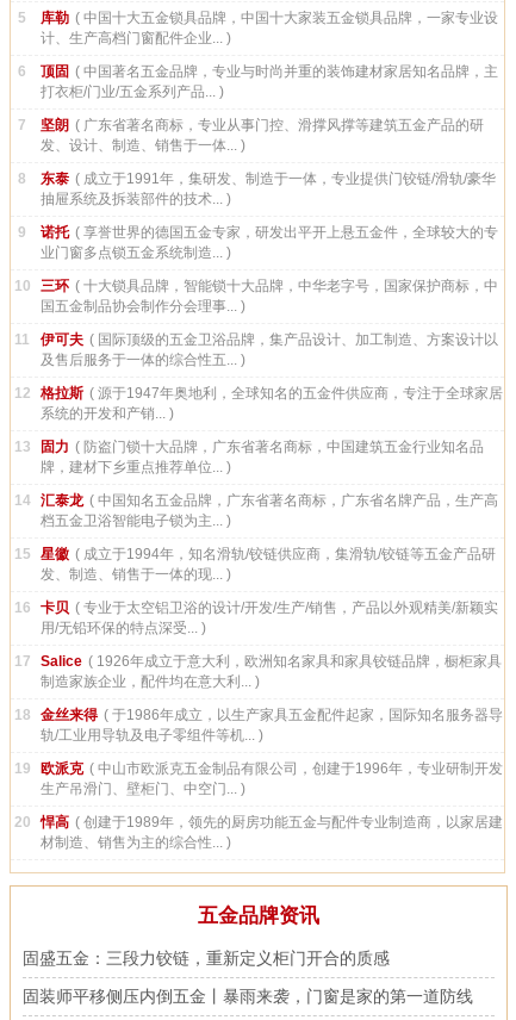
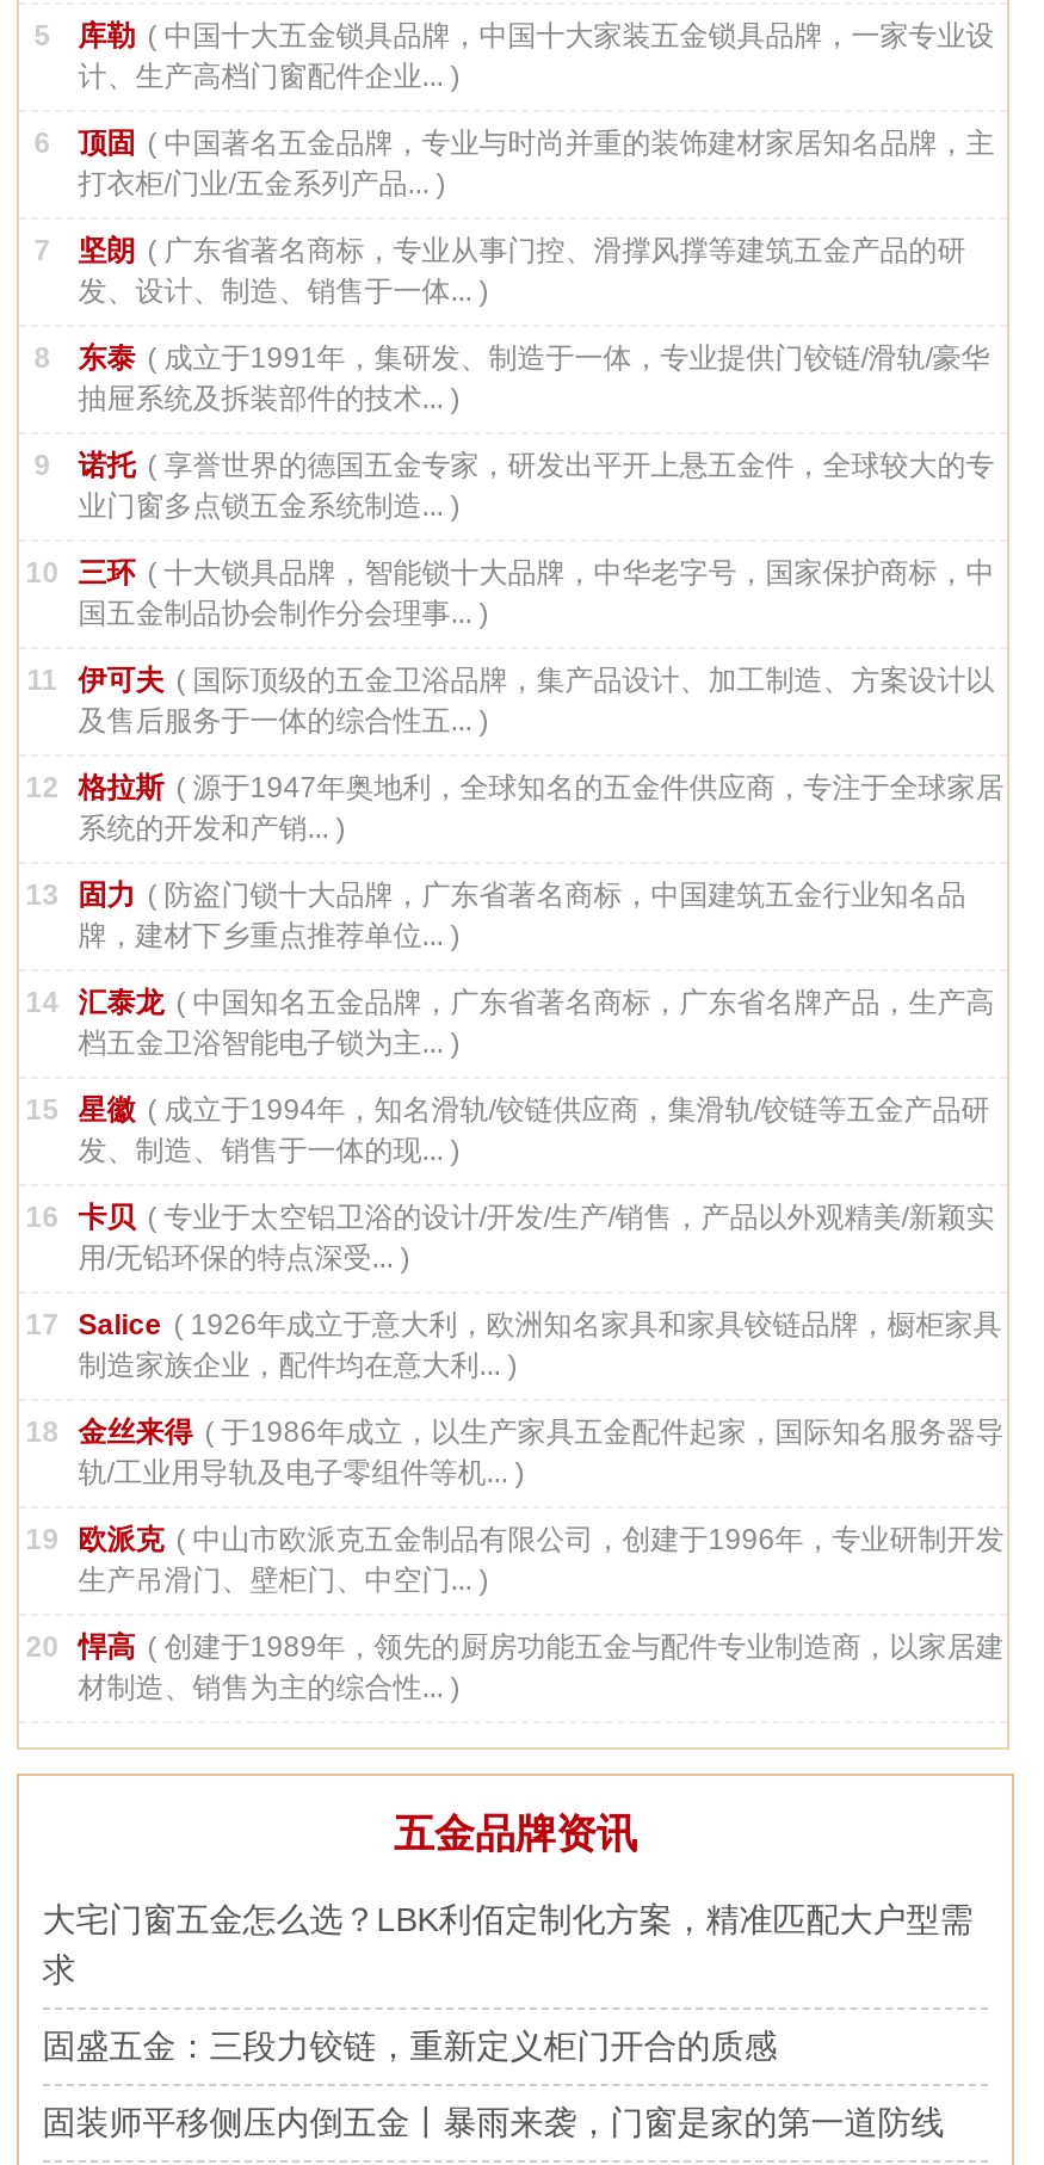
none -> [42,1900,973,1988] 大宅门窗五金怎么选？LBK利佰定制化方案，精准匹配大户型需 | 求

